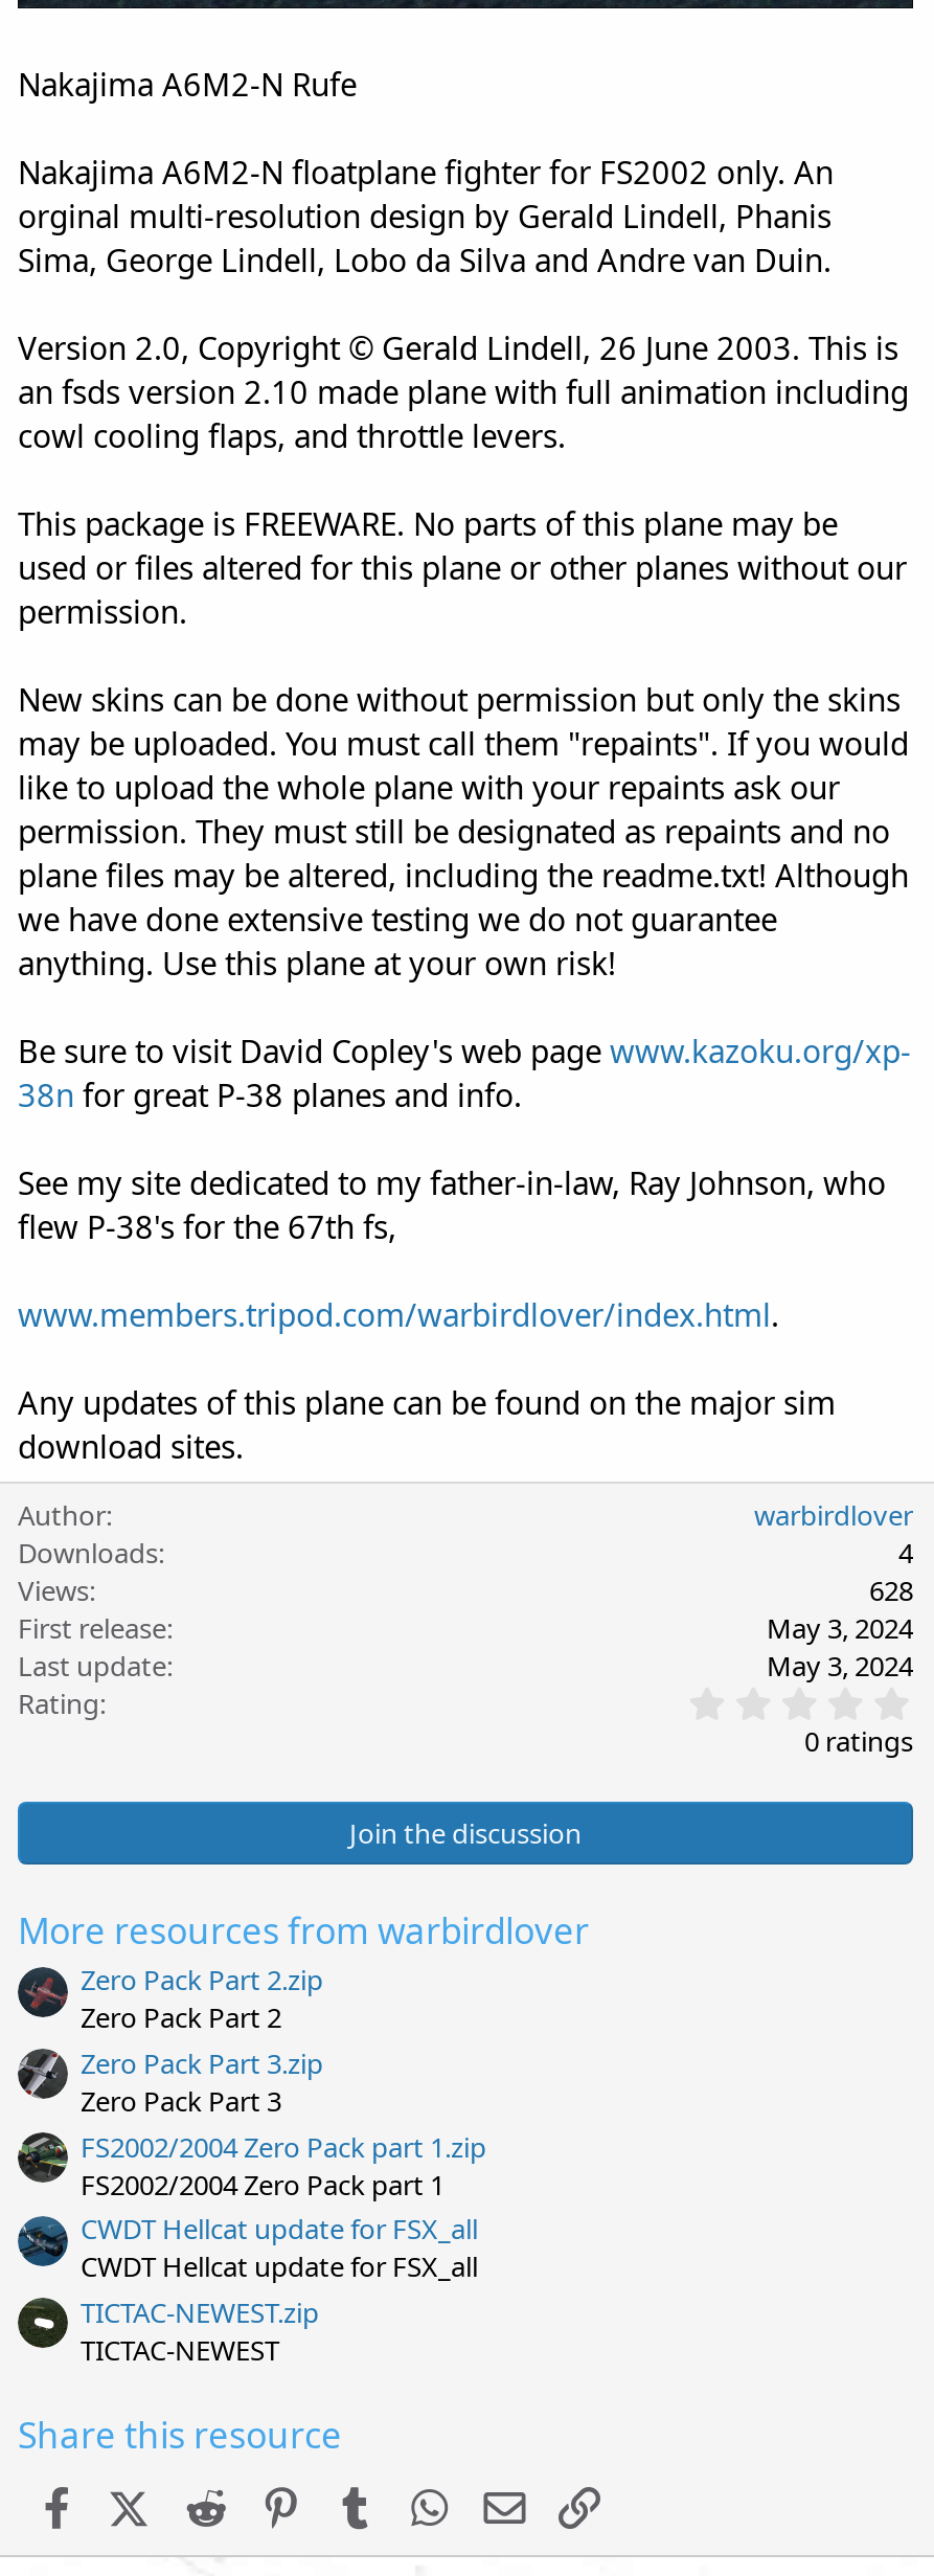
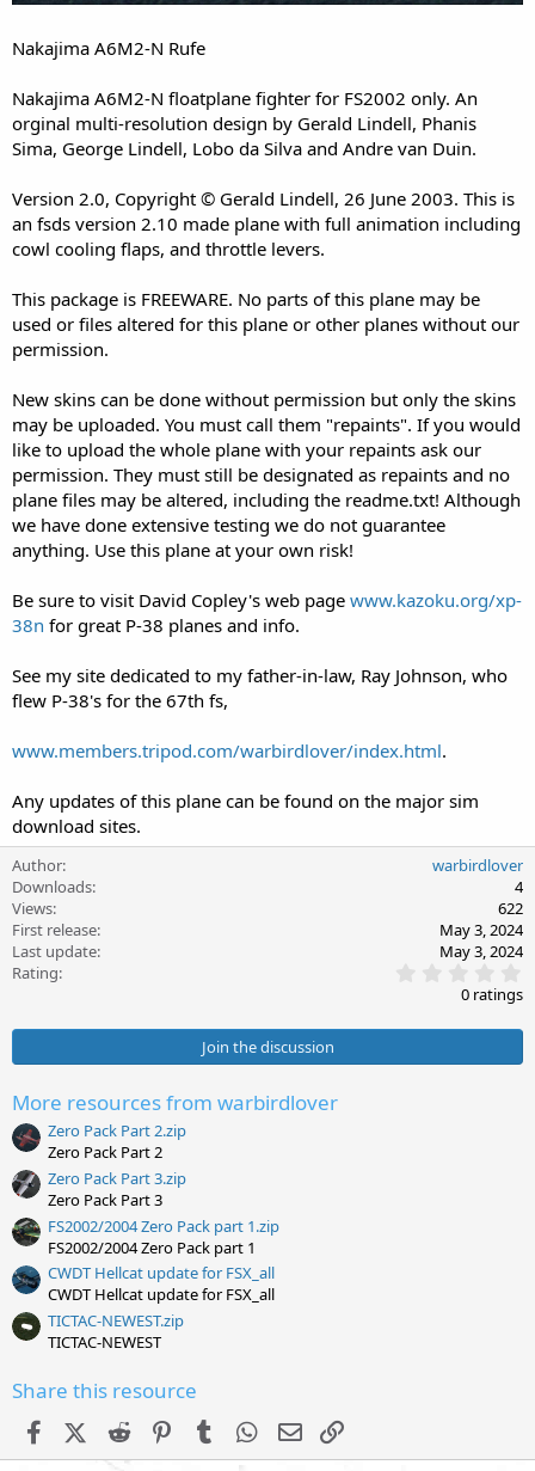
[869,1571,913,1609] 628 -> [498,897,523,919] 622

